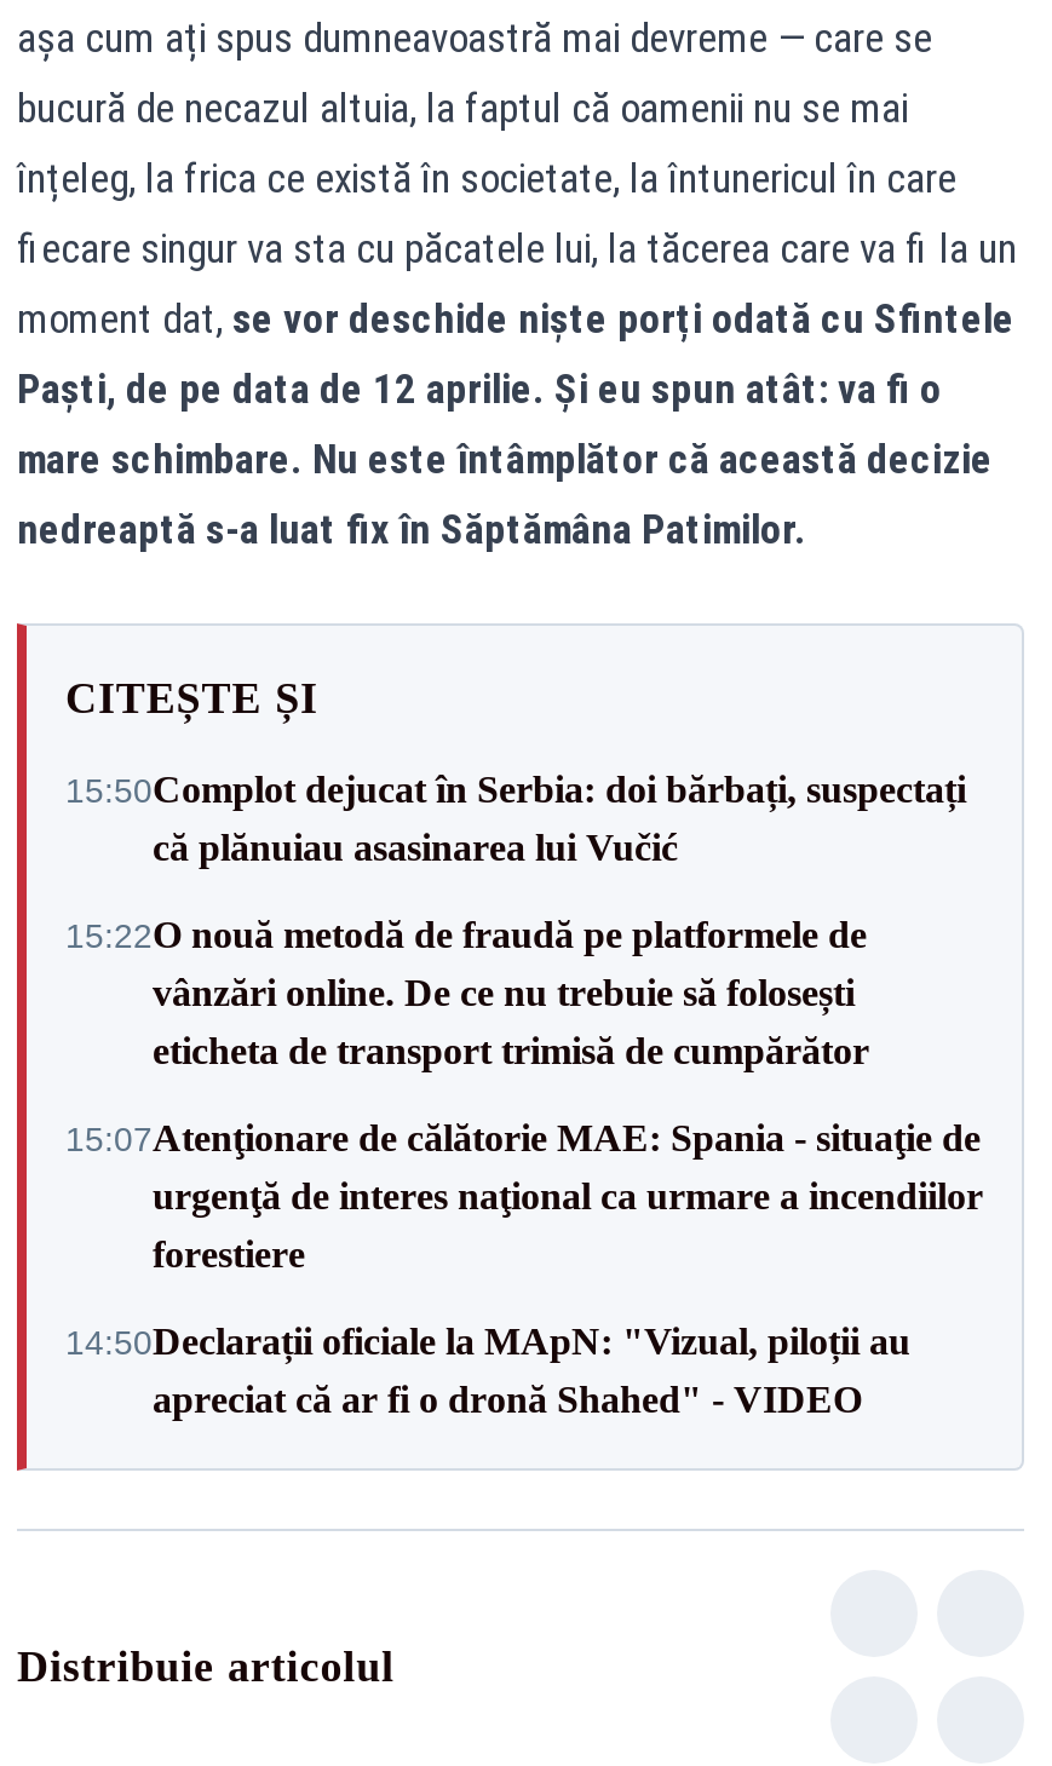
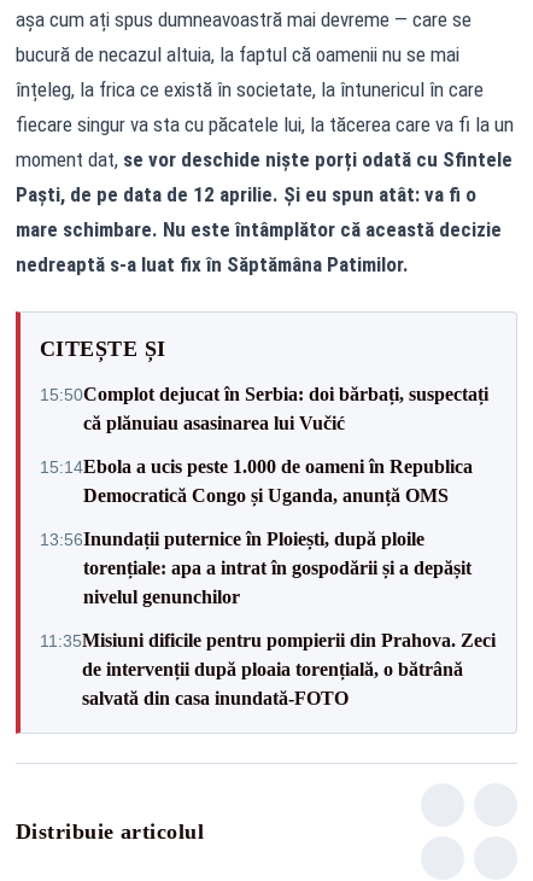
[65,914,869,1071] 15:22O nouă metodă de fraudă pe platformele de | vânzări online. De ce nu trebuie să folosești | eticheta de transport trimisă de cumpărător -> [40,456,473,505] 15:14Ebola a ucis peste 1.000 de oameni în Republica | Democratică Congo și Uganda, anunță OMS
[65,1117,983,1275] 15:07Atenţionare de călătorie MAE: Spania - situaţie de | urgenţă de interes naţional ca urmare a incendiilor | forestiere -> [40,528,471,606] 13:56Inundații puternice în Ploiești, după ploile | torențiale: apa a intrat în gospodării și a depășit | nivelul genunchilor
[65,1321,910,1420] 14:50Declarații oficiale la MApN: "Vizual, piloții au | apreciat că ar fi o dronă Shahed" - VIDEO -> [40,629,496,708] 11:35Misiuni dificile pentru pompierii din Prahova. Zeci | de intervenții după ploaia torențială, o bătrână | salvată din casa inundată-FOTO

